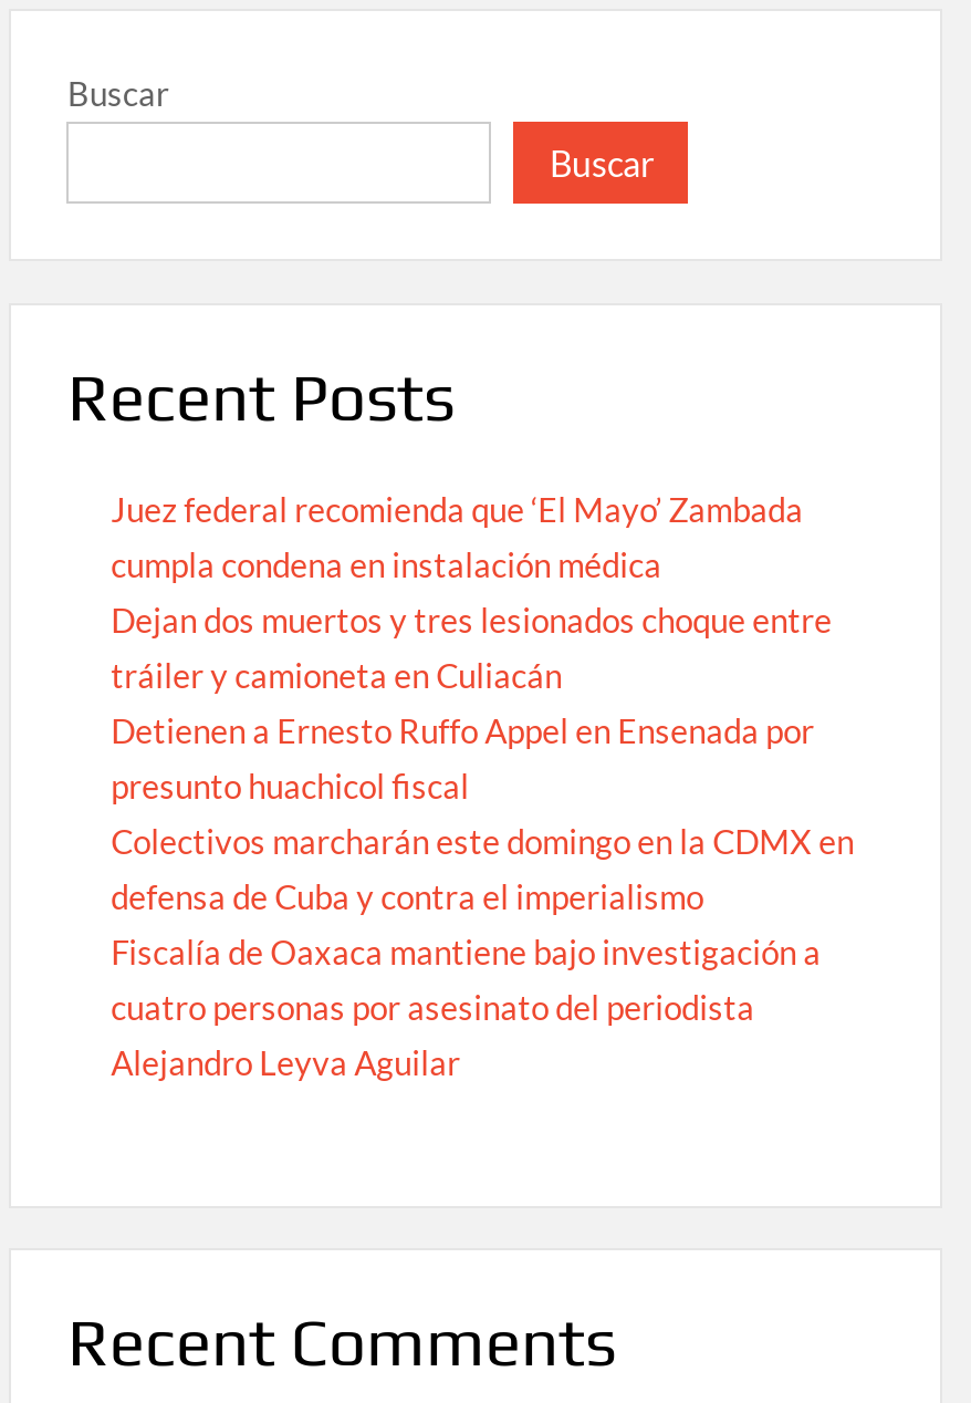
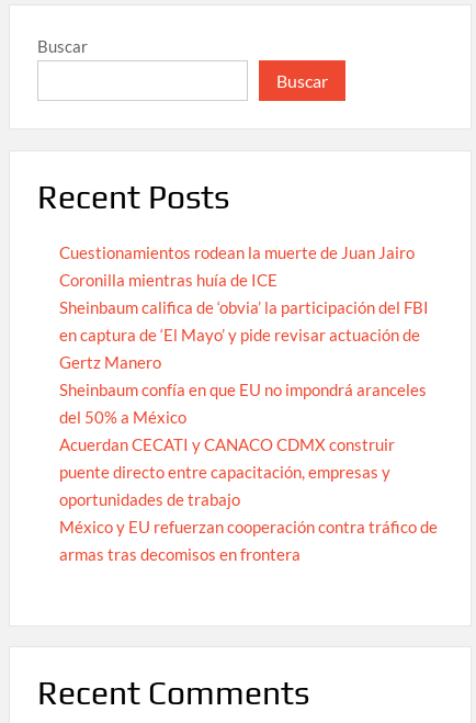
[111,490,854,1083] Juez federal recomienda que ‘El Mayo’ Zambada | cumpla condena en instalación médica | Dejan dos muertos y tres lesionados choque entre | tráiler y camioneta en Culiacán | Detienen a Ernesto Ruffo Appel en Ensenada por | presunto huachicol fiscal | Colectivos marcharán este domingo en la CDMX en | defensa de Cuba y contra el imperialismo | Fiscalía de Oaxaca mantiene bajo investigación a | cuatro personas por asesinato del periodista | Alejandro Leyva Aguilar -> [59,243,438,564] Cuestionamientos rodean la muerte de Juan Jairo | Coronilla mientras huía de ICE | Sheinbaum califica de ‘obvia’ la participación del FBI | en captura de ‘El Mayo’ y pide revisar actuación de | Gertz Manero | Sheinbaum confía en que EU no impondrá aranceles | del 50% a México | Acuerdan CECATI y CANACO CDMX construir | puente directo entre capacitación, empresas y | oportunidades de trabajo | México y EU refuerzan cooperación contra tráfico de | armas tras decomisos en frontera

